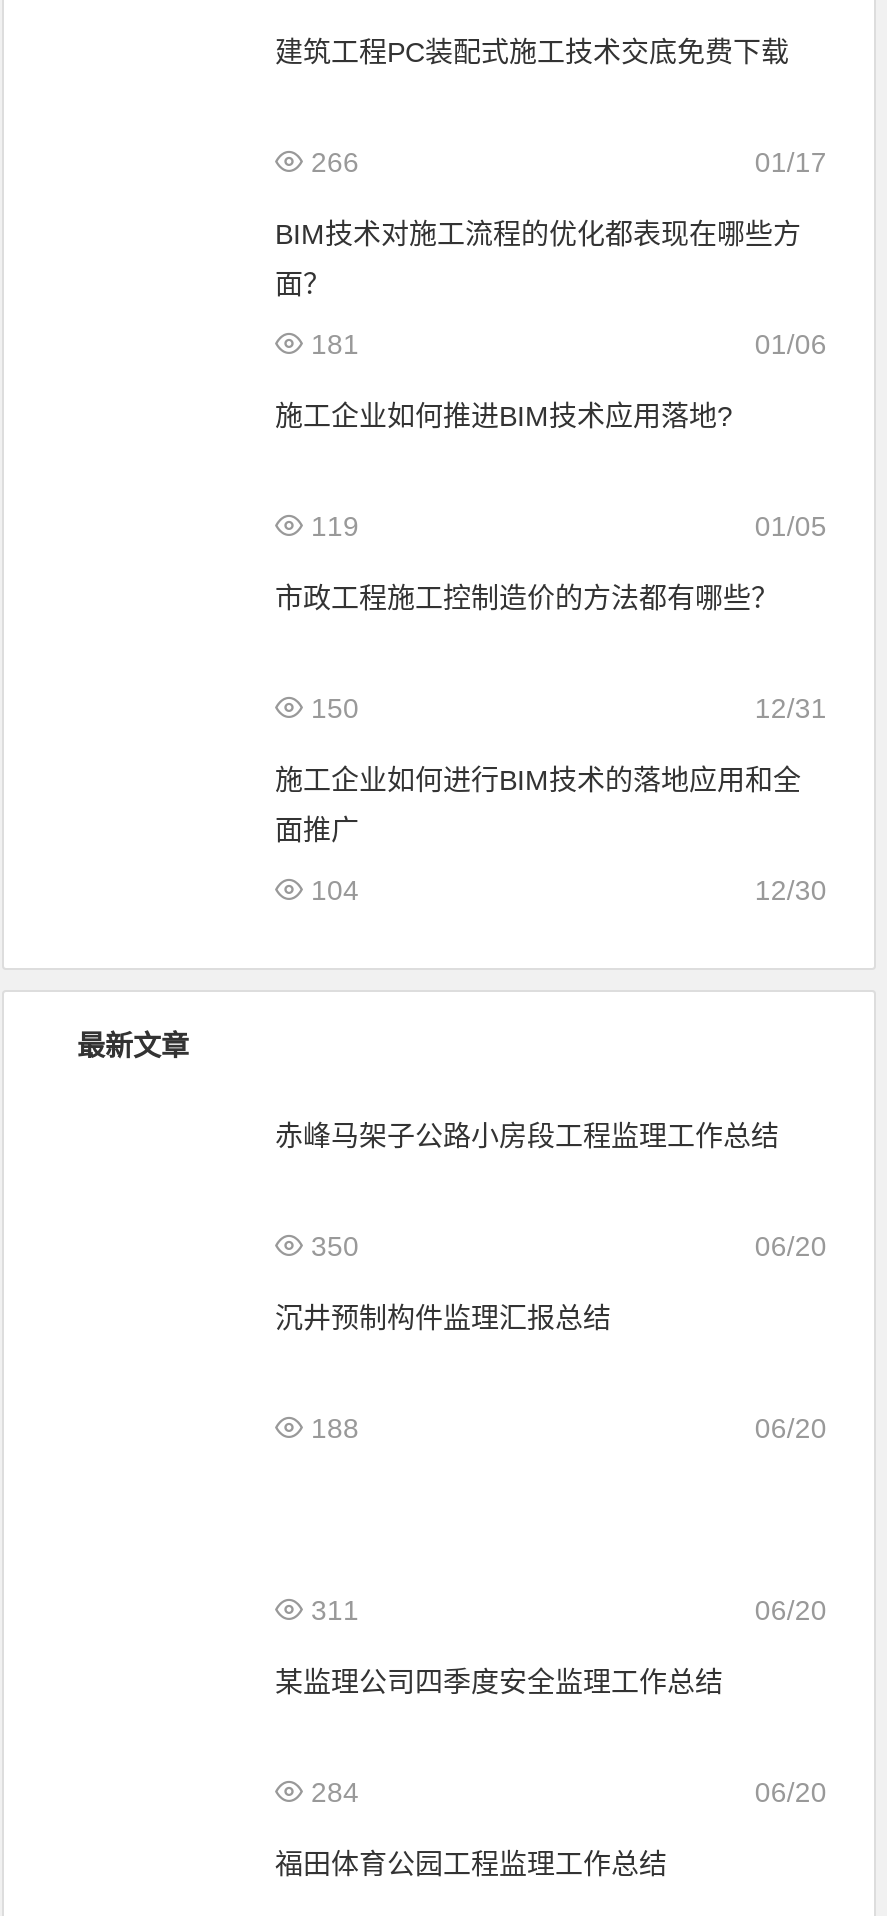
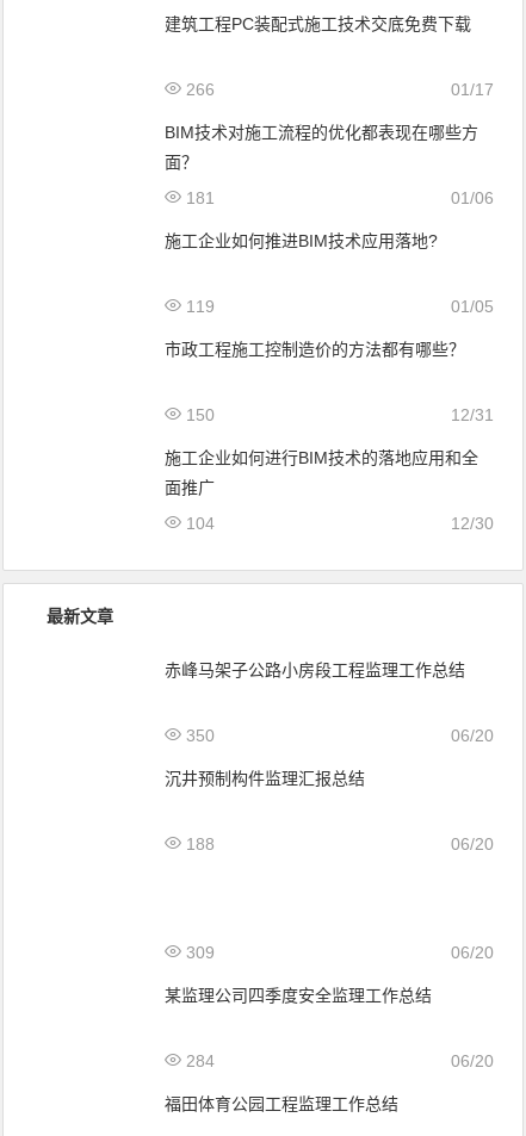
[303,1594,359,1626] 311 -> [182,943,215,962] 309

